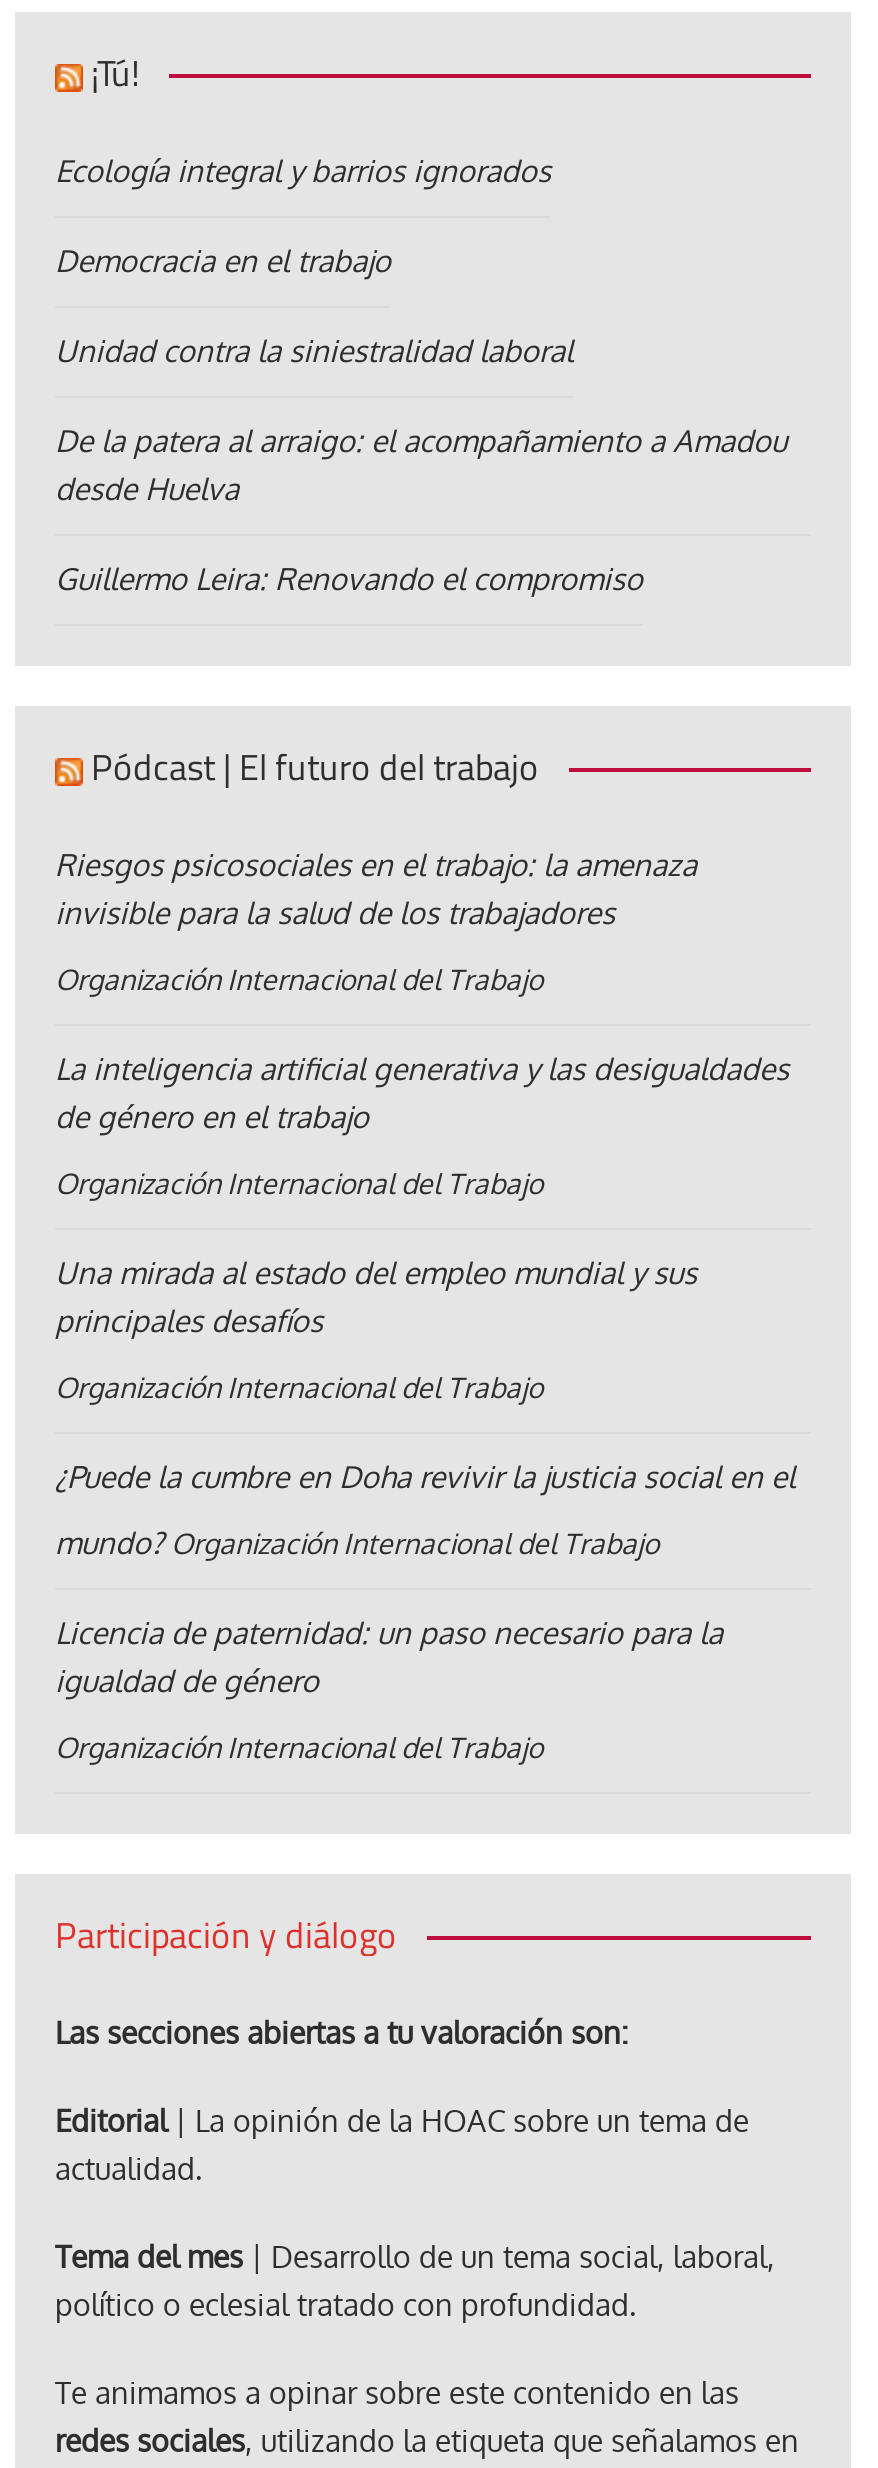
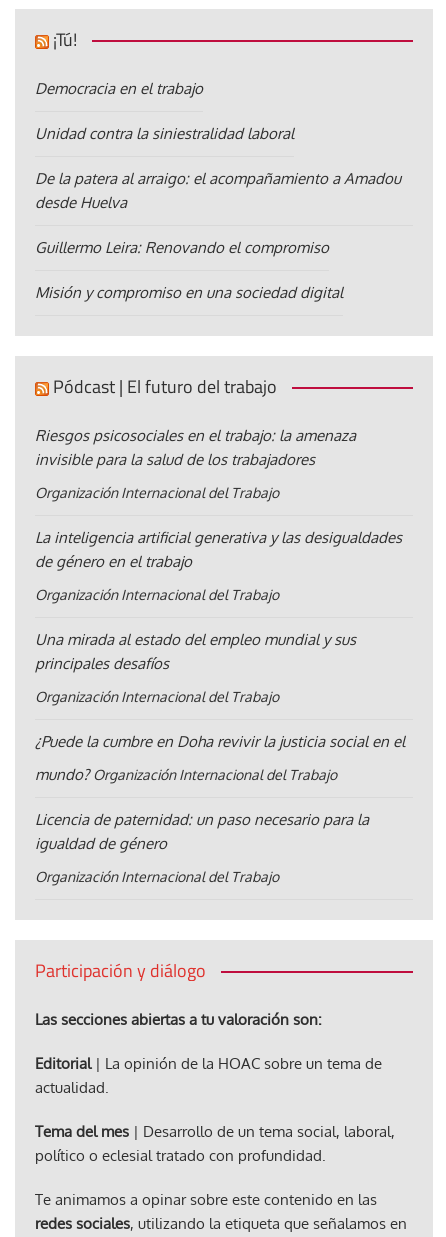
[55,153,551,191] Ecología integral y barrios ignorados -> none
moved [55,243,787,599] -> [35,79,401,257]: Democracia en el trabajo | Unidad contra la siniestralidad laboral | De la patera al arraigo: el acompañamiento a Amadou | desde Huelva | Guillermo Leira: Renovando el compromiso
none -> [35,283,343,302] Misión y compromiso en una sociedad digital

